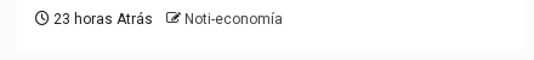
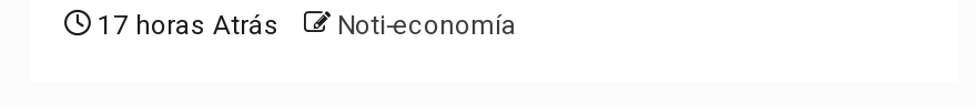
[50,11,283,28] 23 horas Atrás Noti-economía -> [91,10,517,41] 17 horas Atrás Noti-economía

